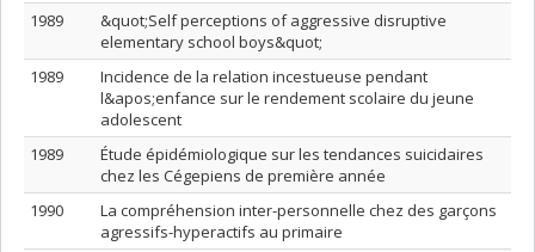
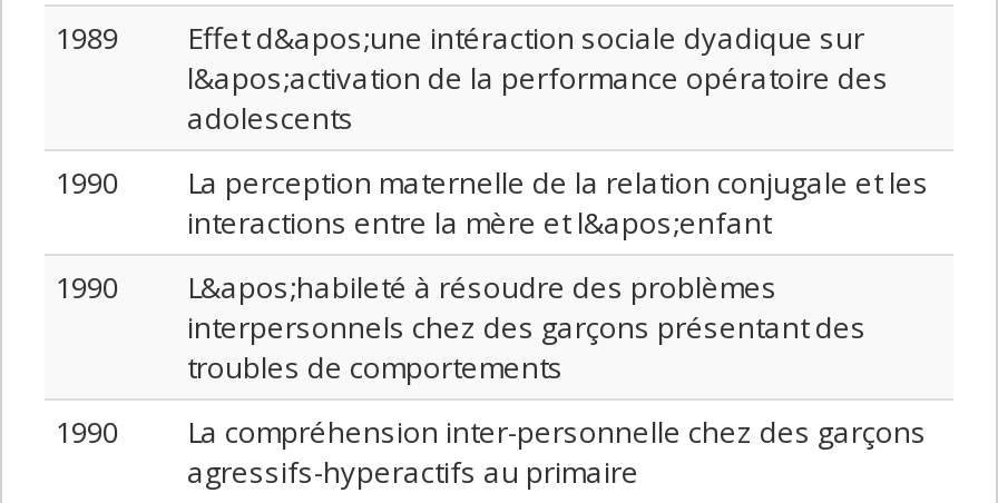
[100,10,447,53] &quot;Self perceptions of aggressive disruptive | elementary school boys&quot; -> [187,18,889,138] Effet d&apos;une intéraction sociale dyadique sur | l&apos;activation de la performance opératoire des | adolescents
[30,66,474,130] 1989 | Incidence de la relation incestueuse pendant | l&apos;enfance sur le rendement scolaire du jeune | adolescent -> [56,162,929,243] 1990 | La perception maternelle de la relation conjugale et les | interactions entre la mère et l&apos;enfant
[30,143,484,186] 1989 | Étude épidémiologique sur les tendances suicidaires | chez les Cégepiens de première année -> [56,267,867,387] 1990 | L&apos;habileté à résoudre des problèmes | interpersonnels chez des garçons présentant des | troubles de comportements

